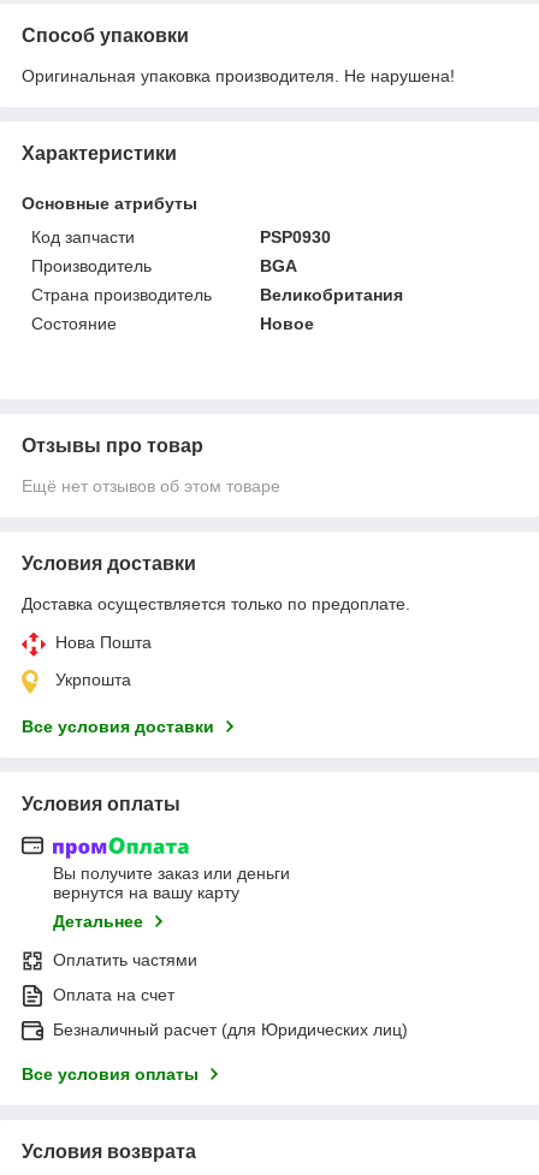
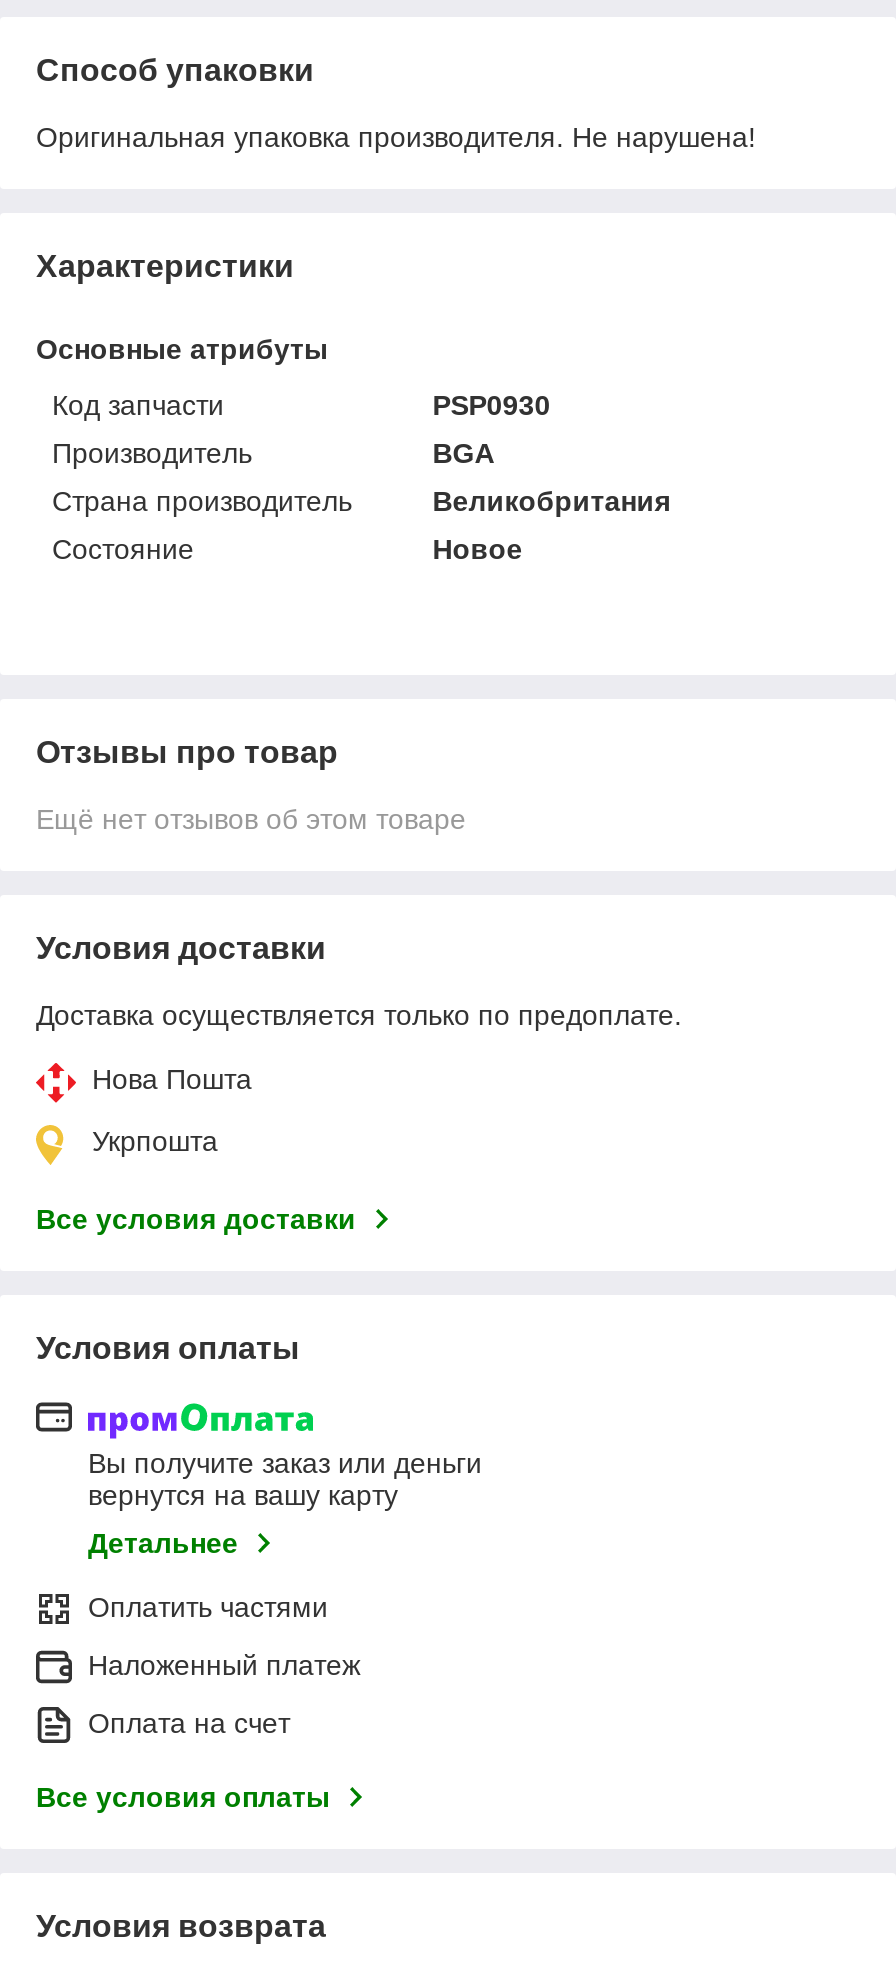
none -> [88,1649,360,1681] Наложенный платеж
moved [53,985,174,1004] -> [88,1707,290,1739]: Оплата на счет
[53,1020,408,1039] Безналичный расчет (для Юридических лиц) -> none

